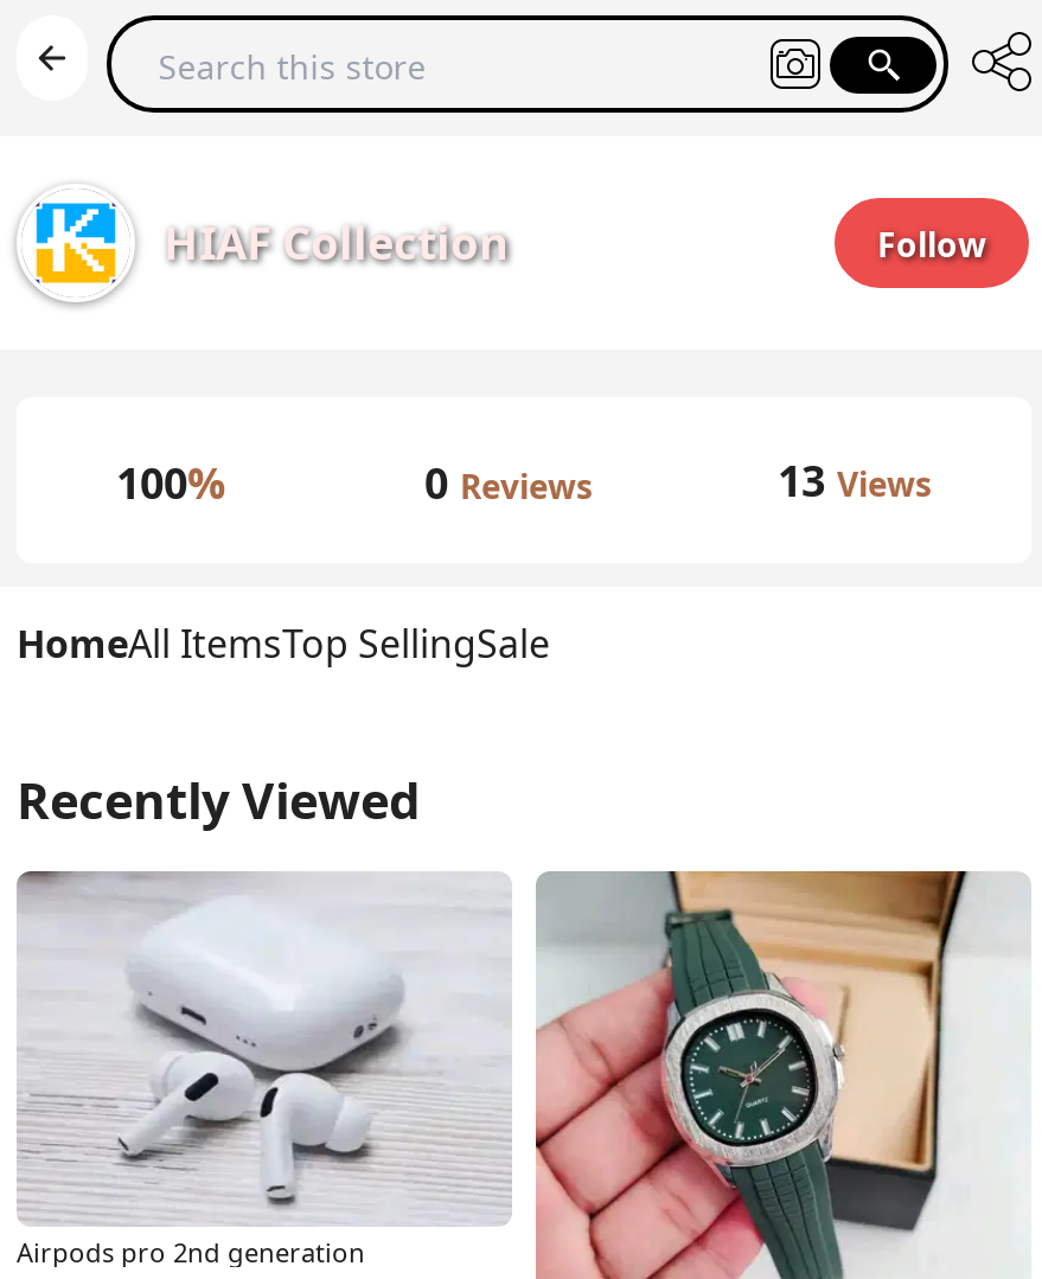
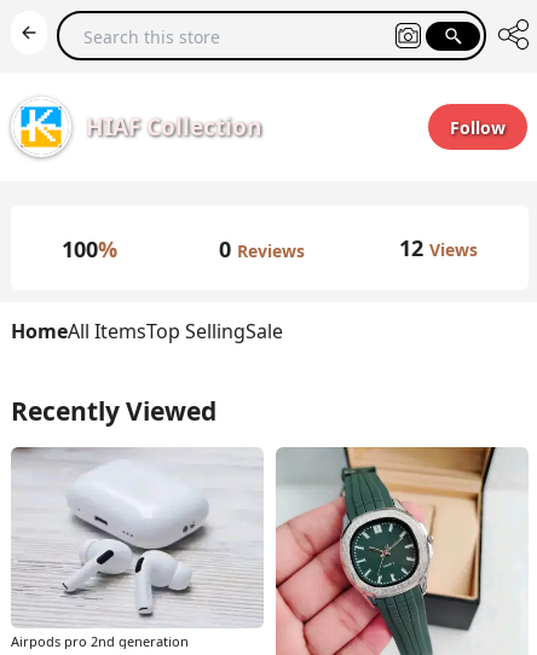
[778,452,932,509] 13 Views -> [399,233,478,262] 12 Views

